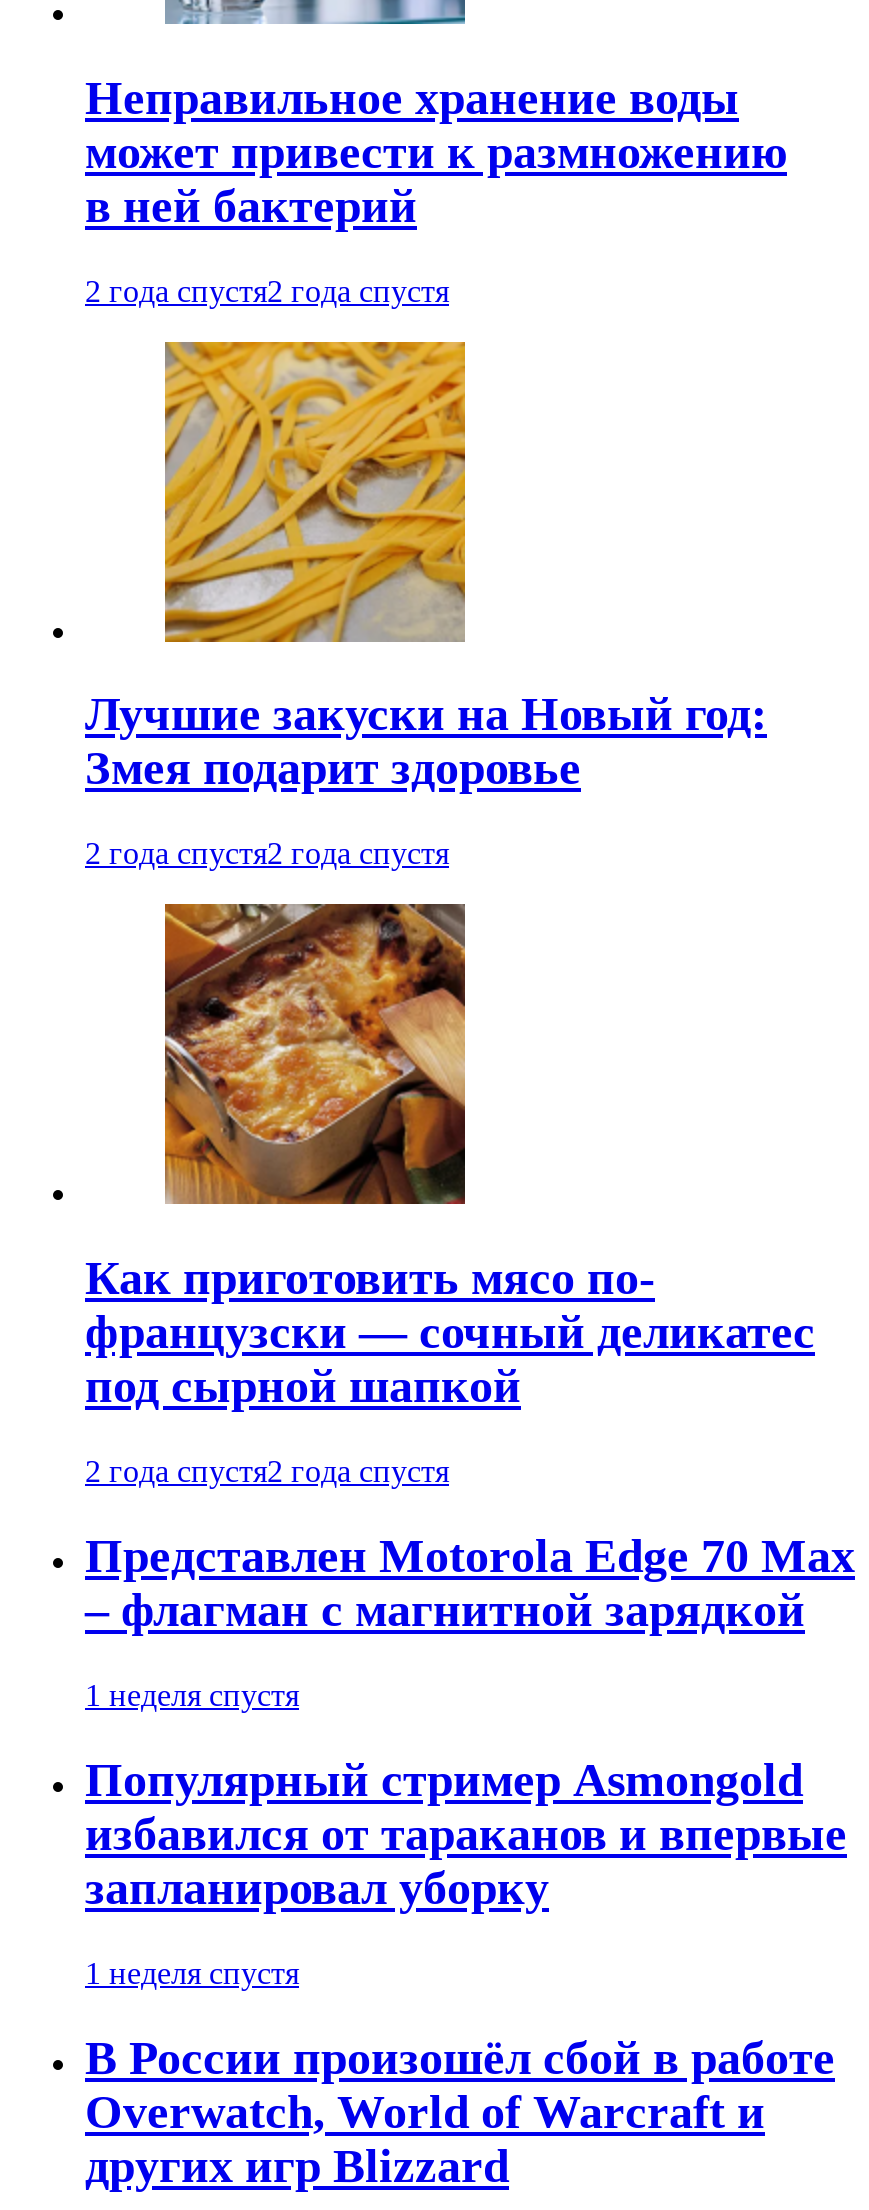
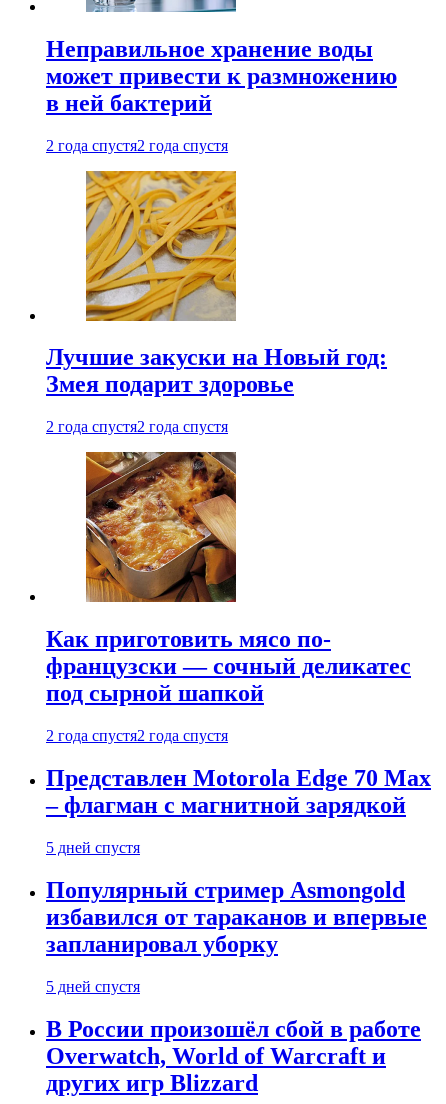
[85,1678,299,1712] 1 неделя спустя -> [46,839,140,856] 5 дней спустя
[85,1956,299,1990] 1 неделя спустя -> [46,978,140,995] 5 дней спустя

